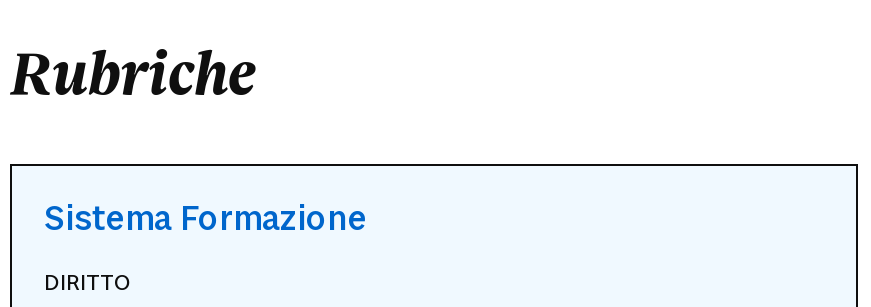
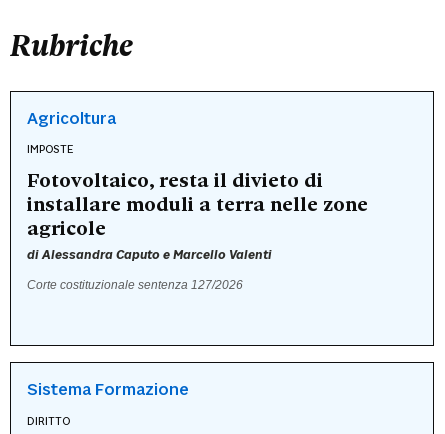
none -> [27,108,368,292] Agricoltura | IMPOSTE | Fotovoltaico, resta il divieto di | installare moduli a terra nelle zone | agricole | di Alessandra Caputo e Marcello Valenti | Corte costituzionale sentenza 127/2026

